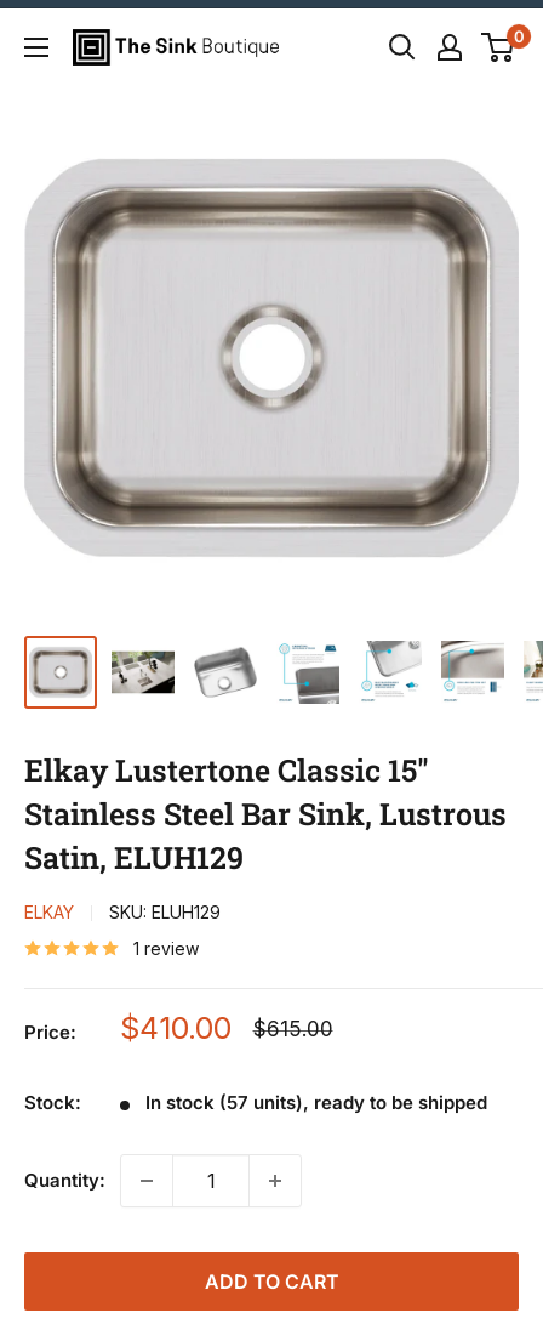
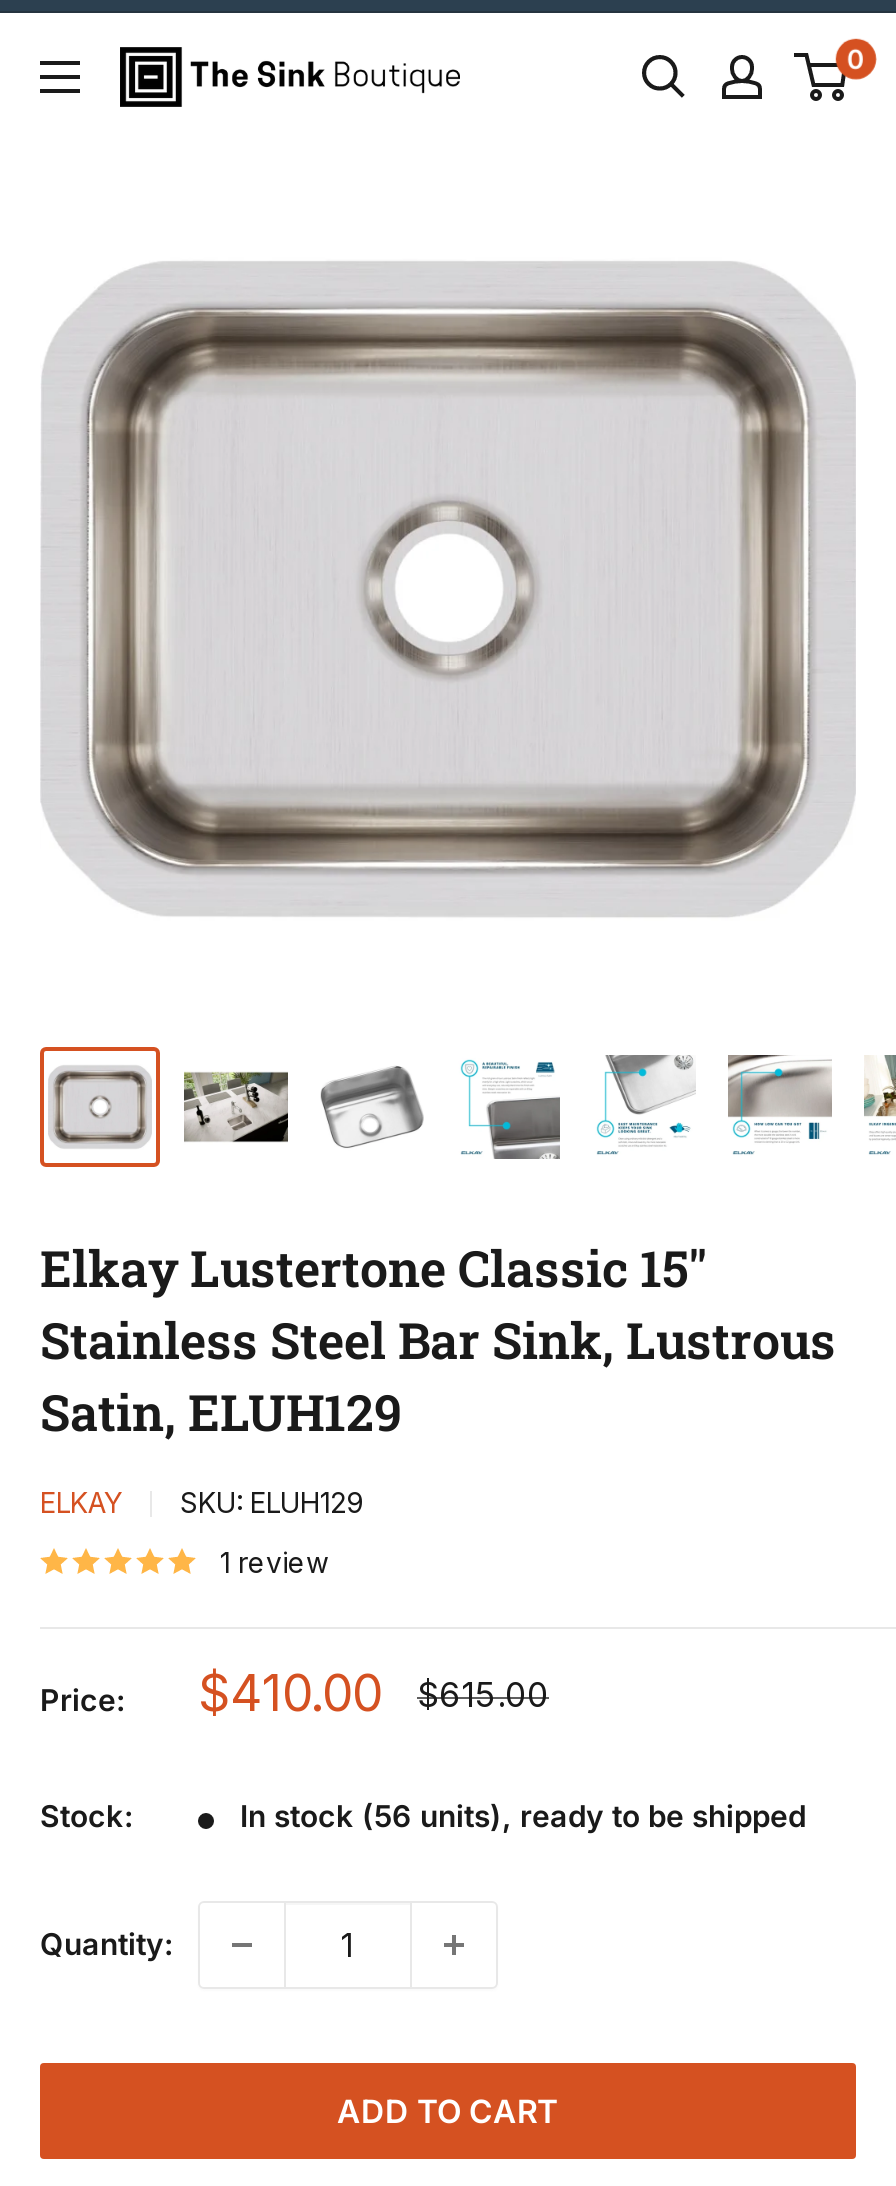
[145,1091,487,1114] In stock (57 units), ready to be shipped -> [240,1797,806,1835] In stock (56 units), ready to be shipped

